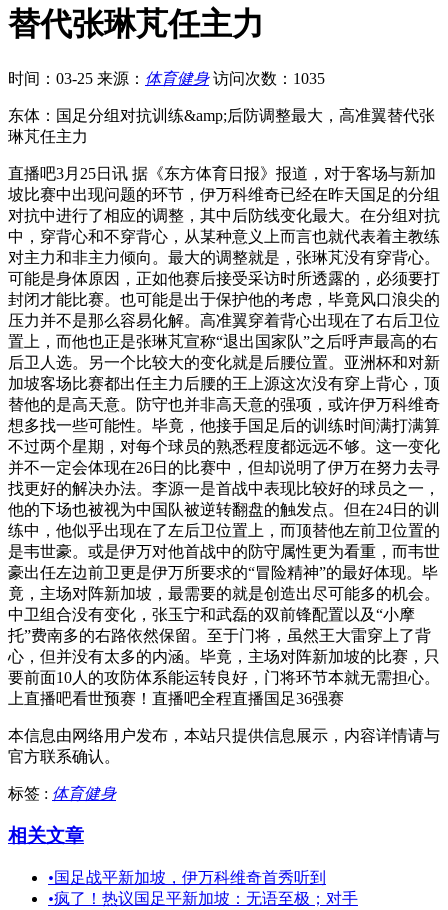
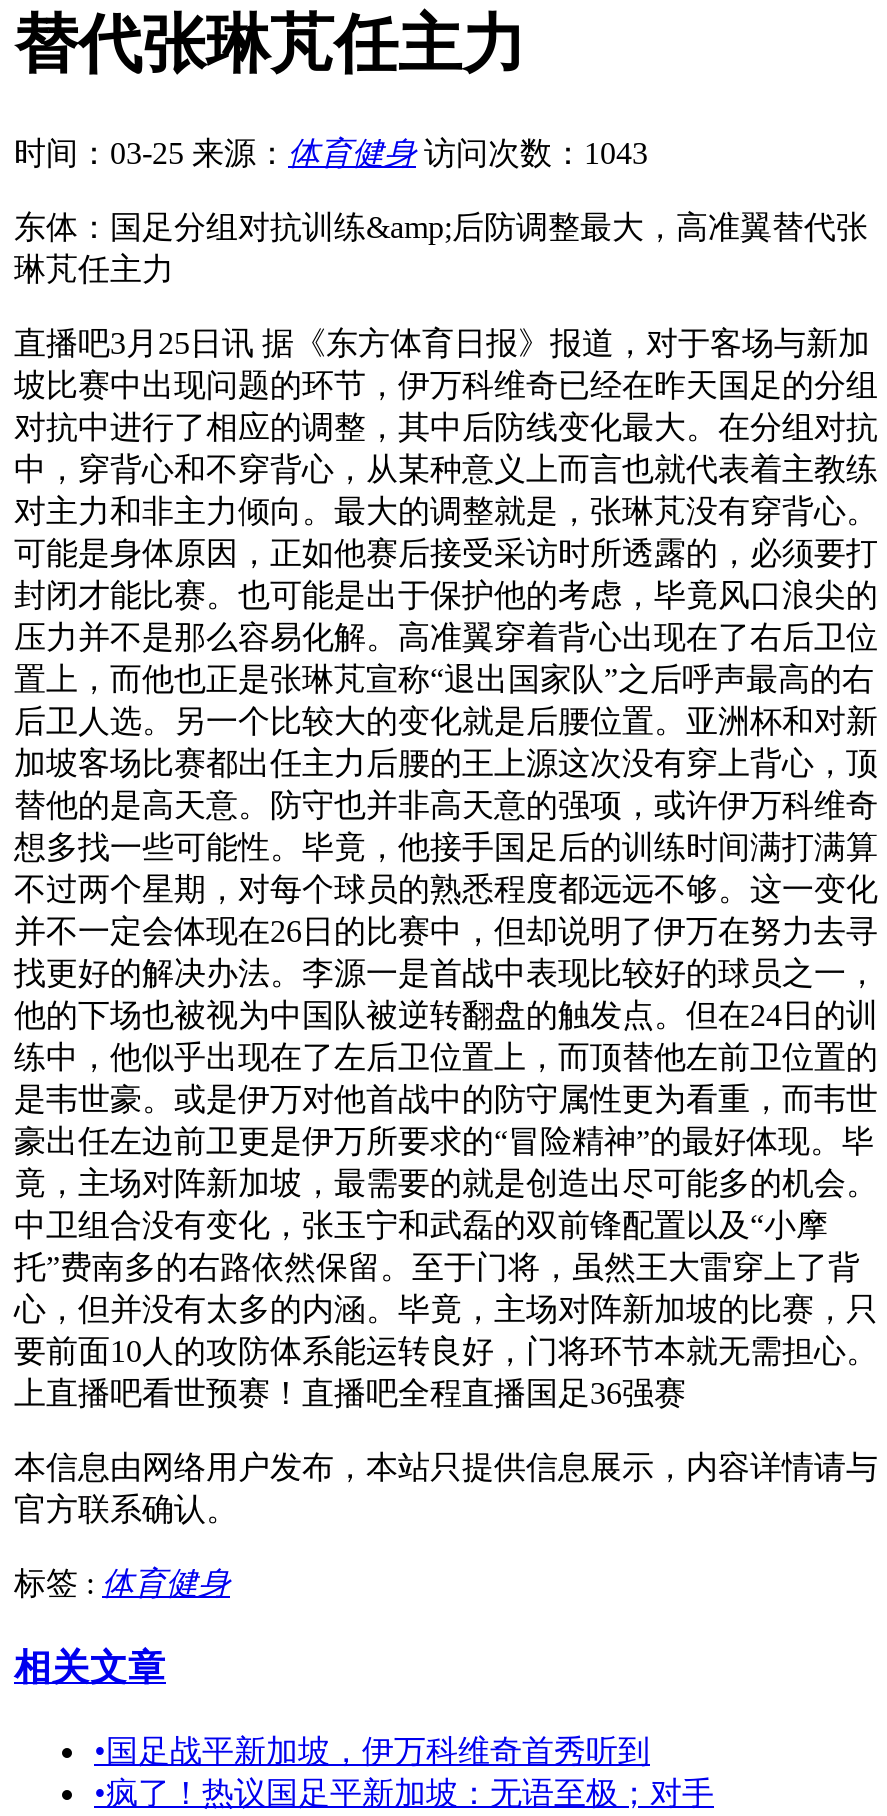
[8,70,325,87] 时间：03-25 来源：体育健身 访问次数：1035 -> [14,135,648,169] 时间：03-25 来源：体育健身 访问次数：1043

